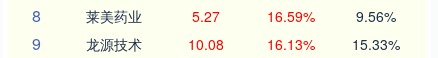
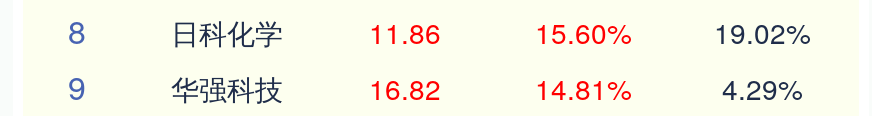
[85,6,395,26] 莱美药业 | 5.27 | 16.59% | 9.56% -> [171,12,810,52] 日科化学 | 11.86 | 15.60% | 19.02%
[85,34,399,54] 龙源技术 | 10.08 | 16.13% | 15.33% -> [171,68,802,108] 华强科技 | 16.82 | 14.81% | 4.29%

